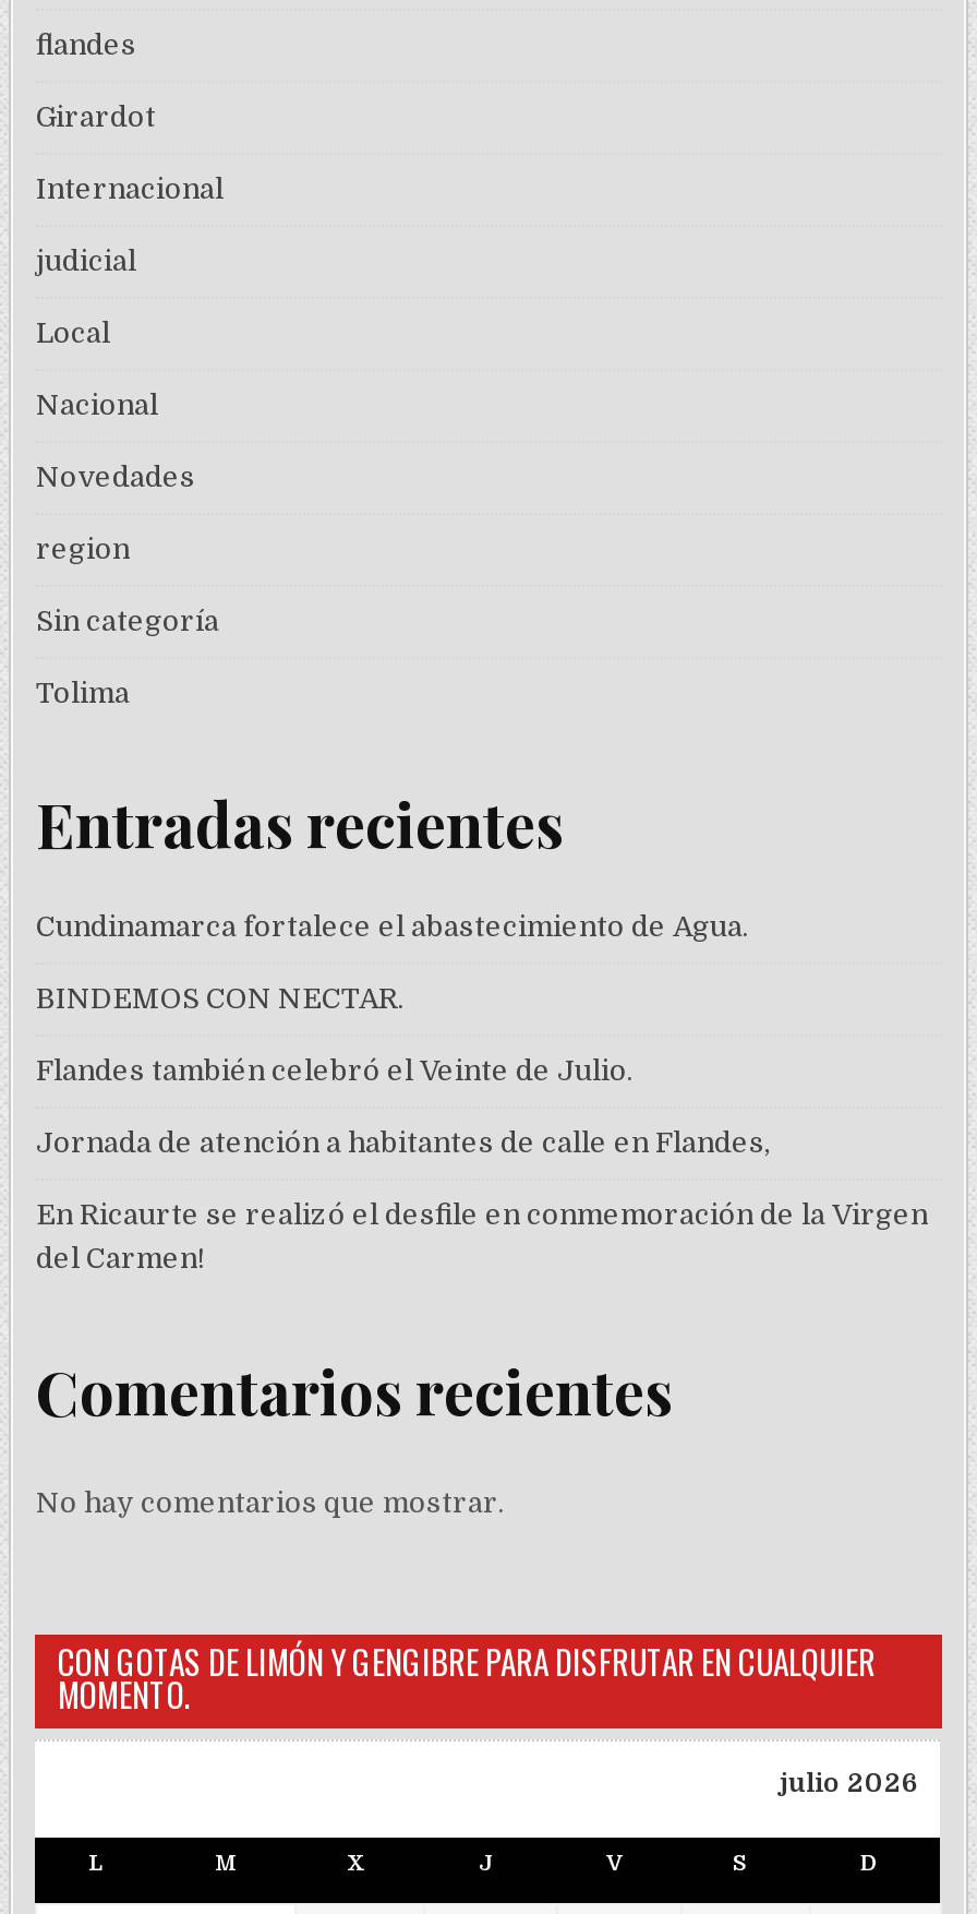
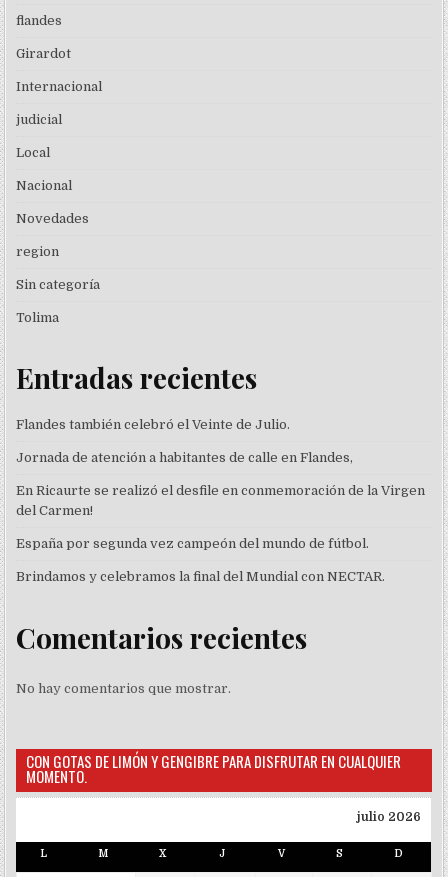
[36,911,749,1015] Cundinamarca fortalece el abastecimiento de Agua. | BINDEMOS CON NECTAR. -> none
moved [36,1055,928,1275] -> [16,417,425,518]: Flandes también celebró el Veinte de Julio. | Jornada de atención a habitantes de calle en Flandes, | En Ricaurte se realizó el desfile en conmemoración de la Virgen | del Carmen!
none -> [16,536,385,584] España por segunda vez campeón del mundo de fútbol. | Brindamos y celebramos la final del Mundial con NECTAR.

